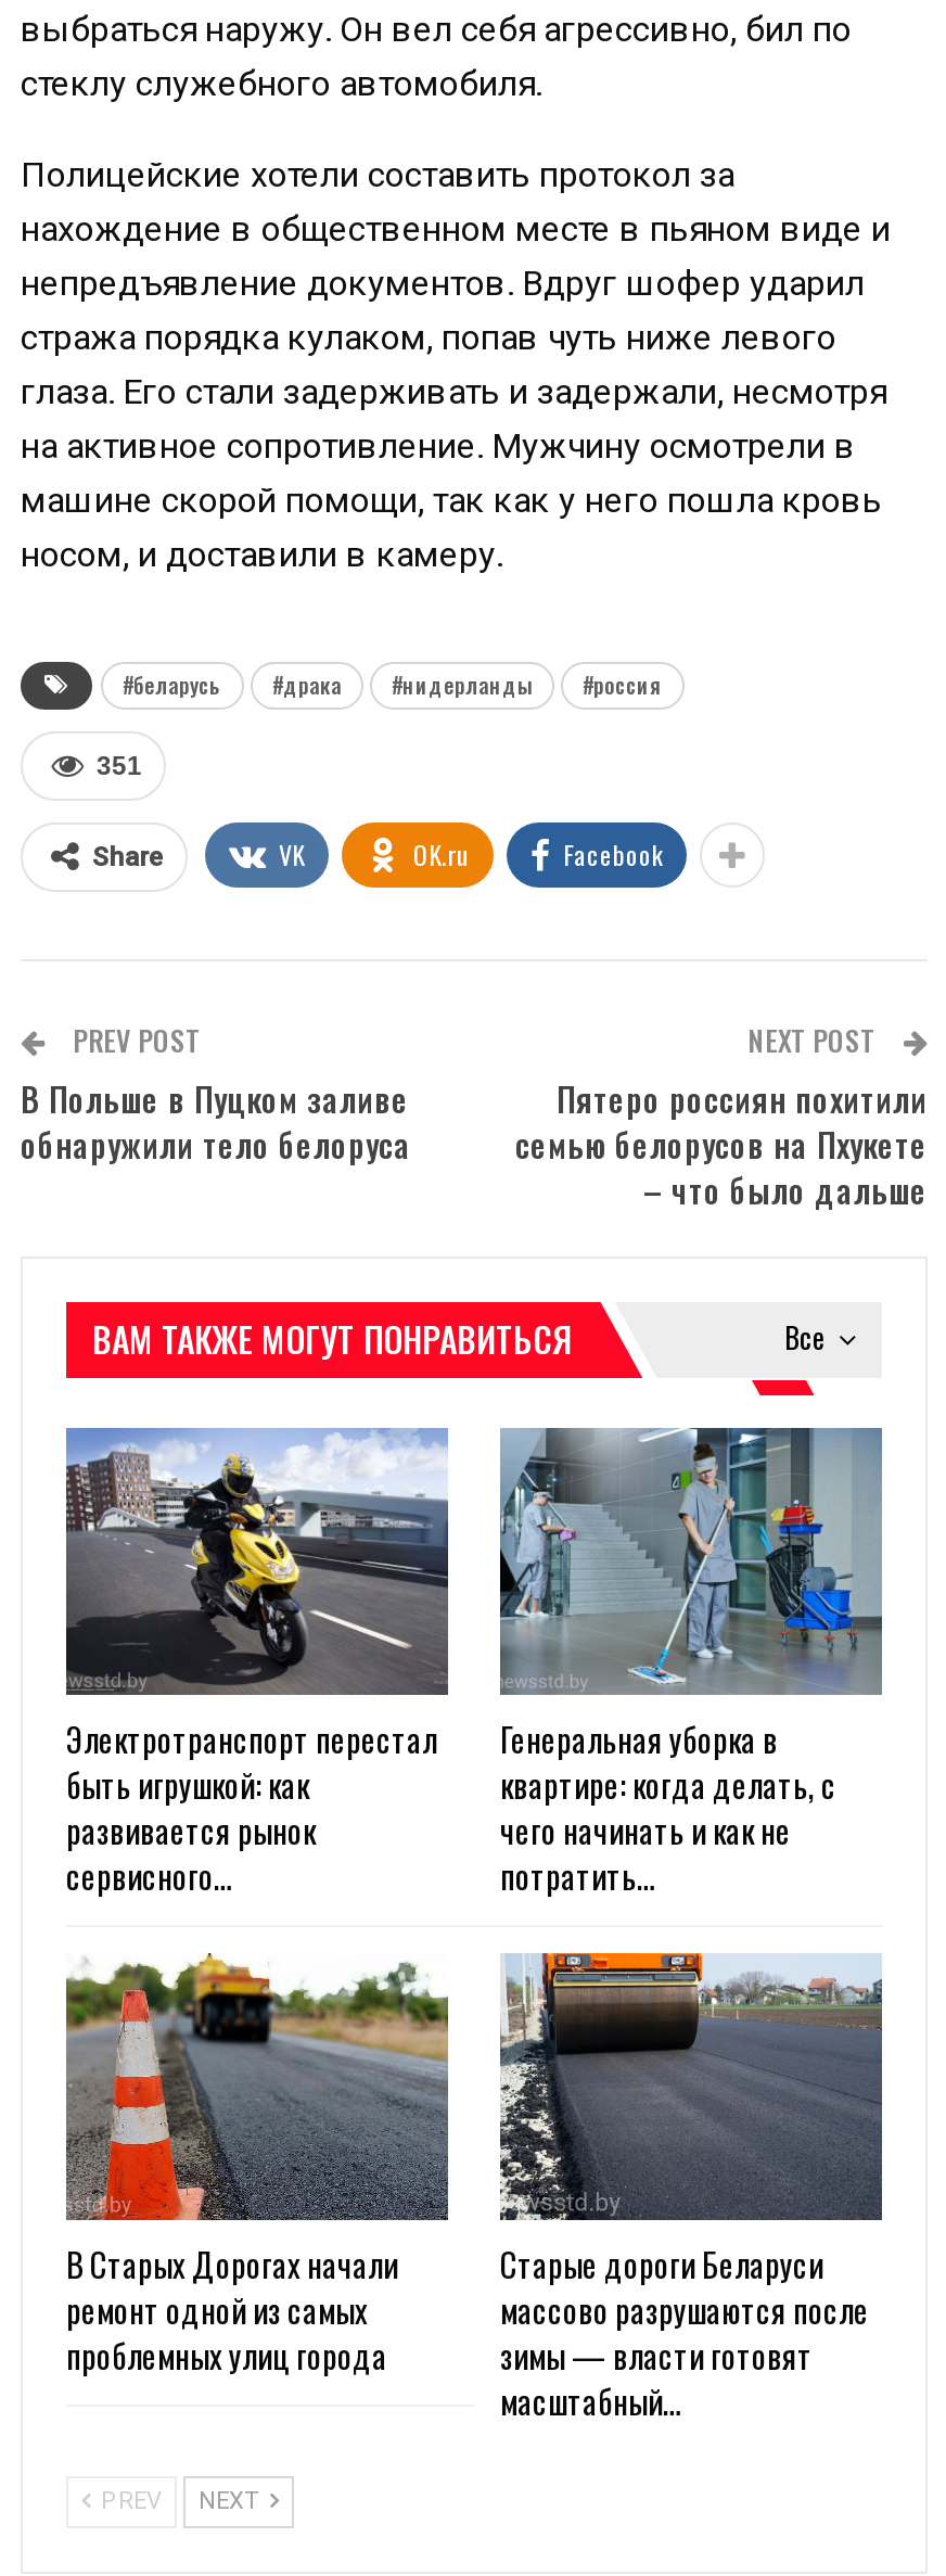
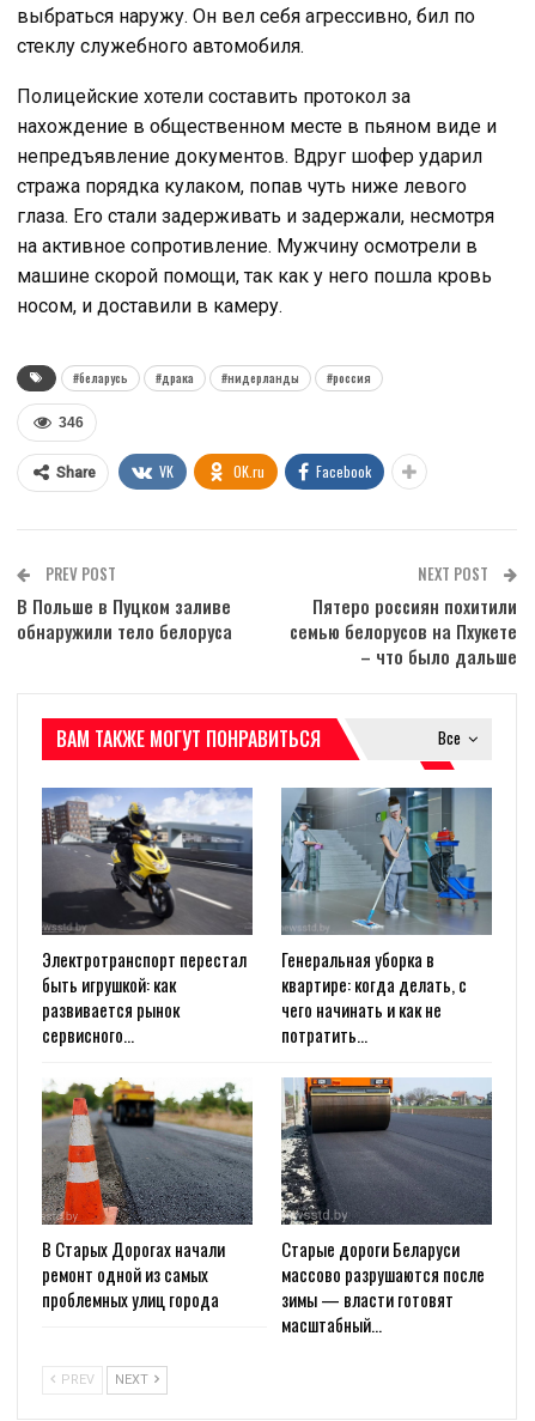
[97,750,142,780] 351 -> [59,414,84,430] 346

